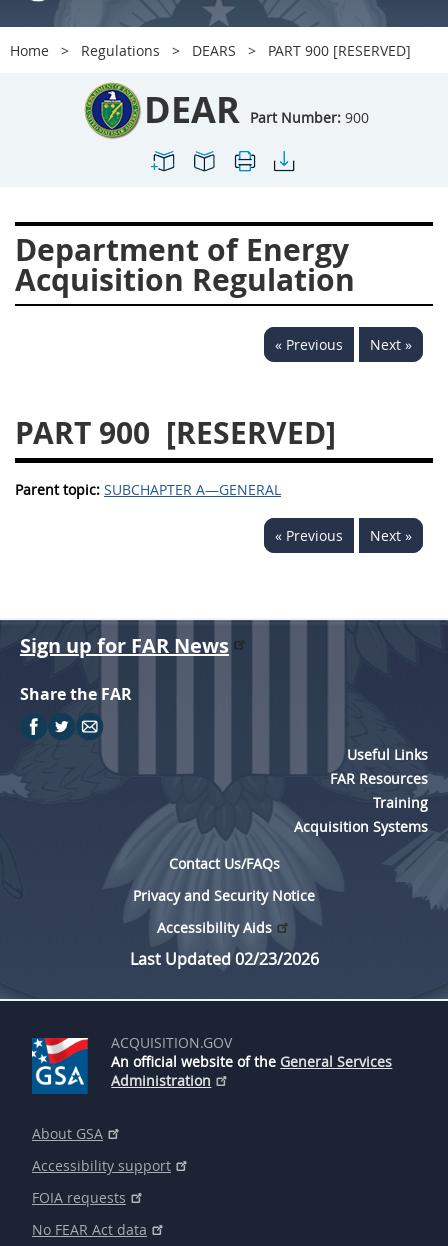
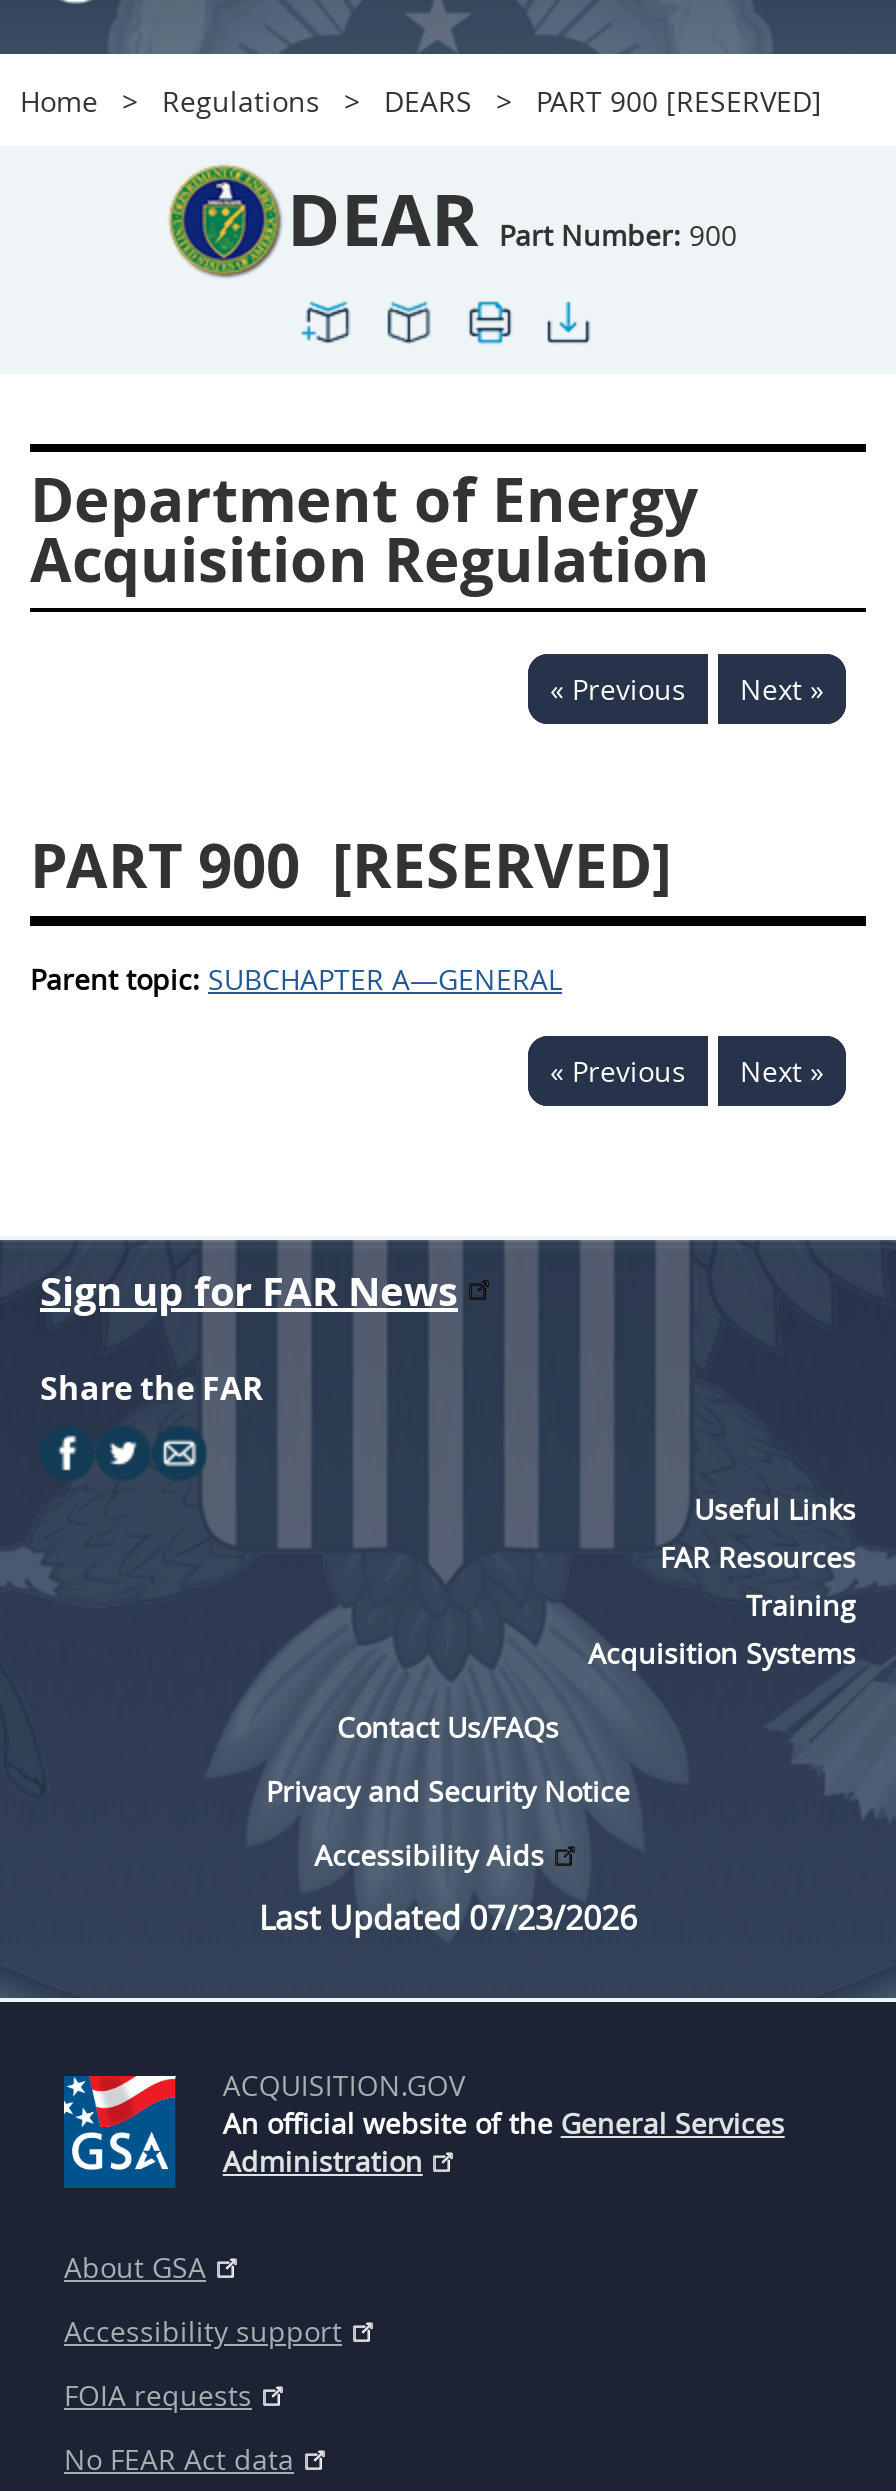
[129,948,318,970] Last Updated 02/23/2026 -> [259,1896,637,1940] Last Updated 07/23/2026

